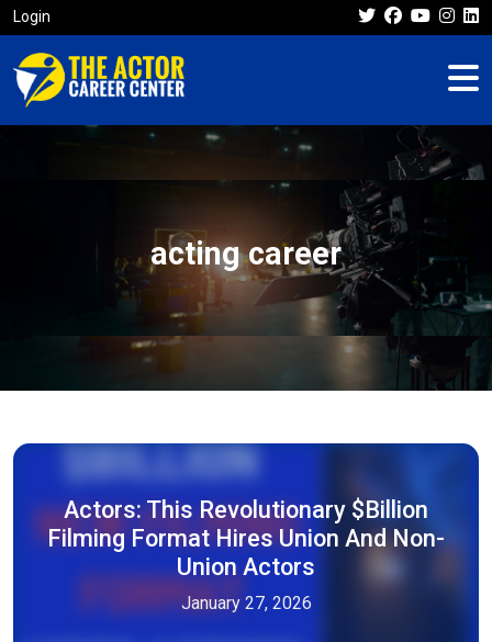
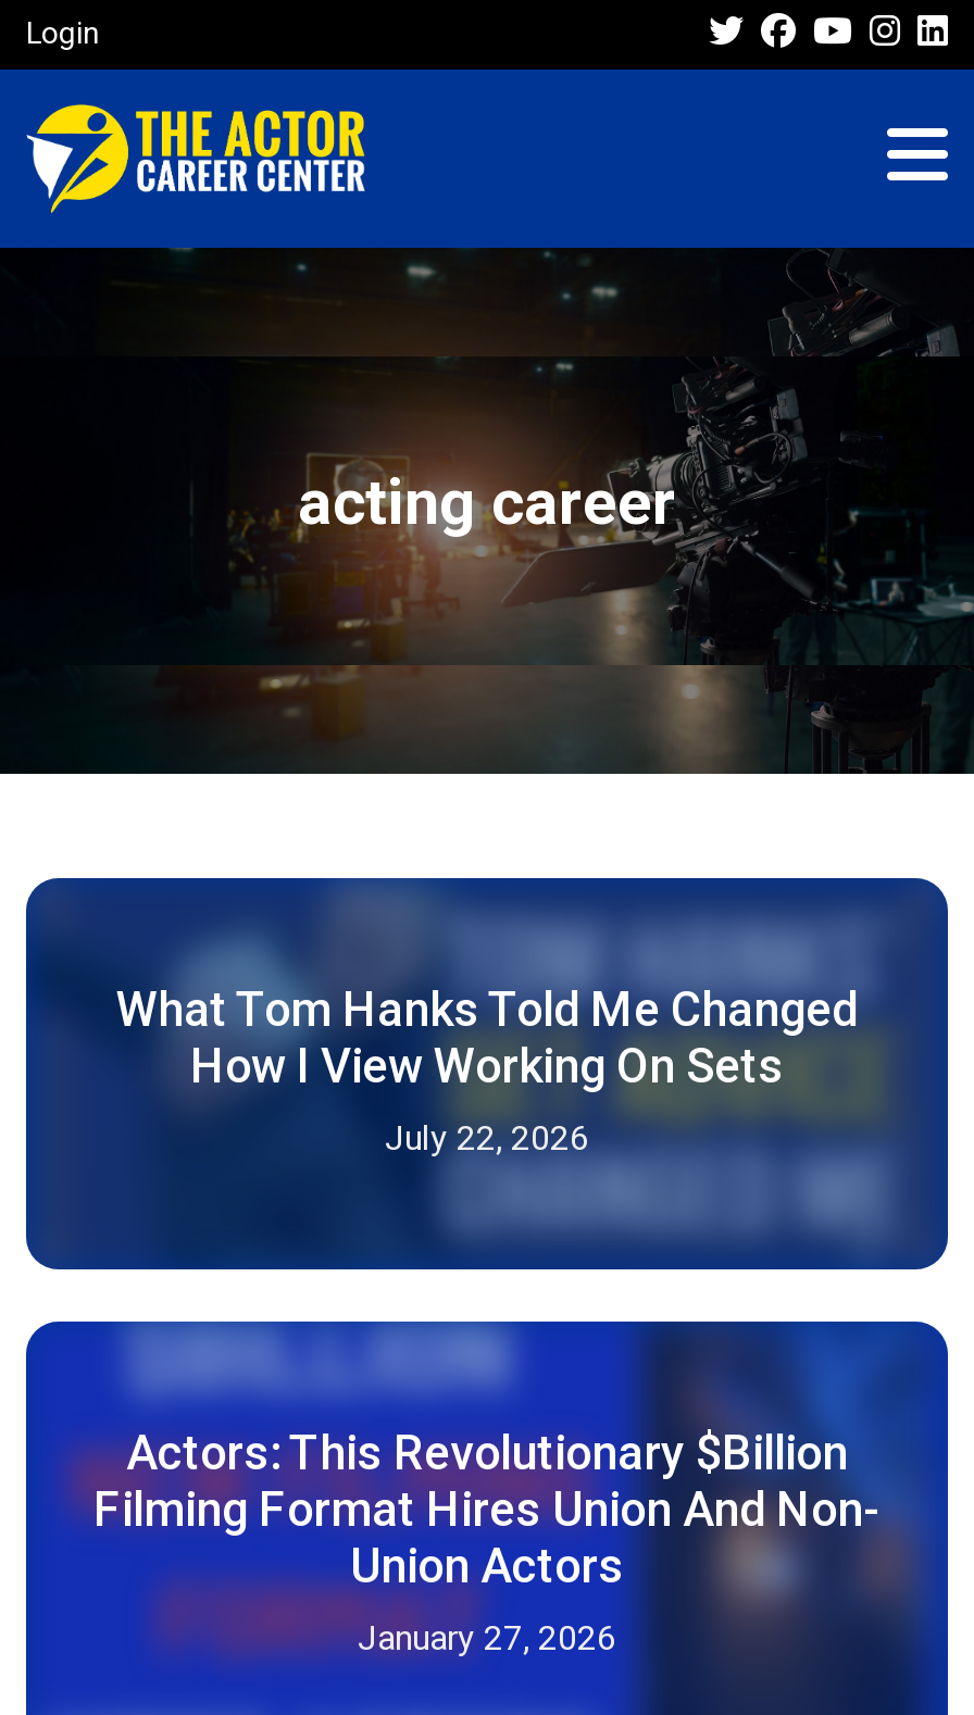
none -> [26,880,948,1272] [image] | What Tom Hanks Told Me Changed | How I View Working On Sets | July 22, 2026

